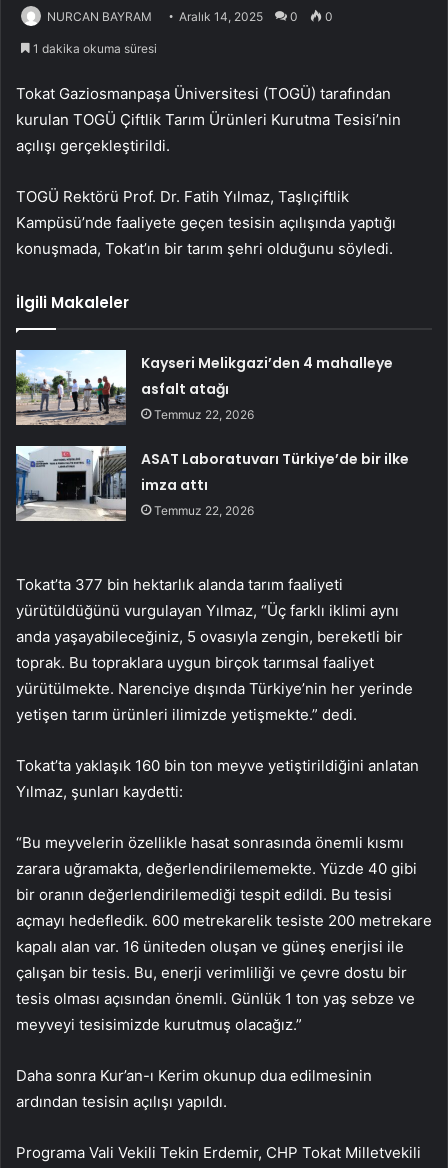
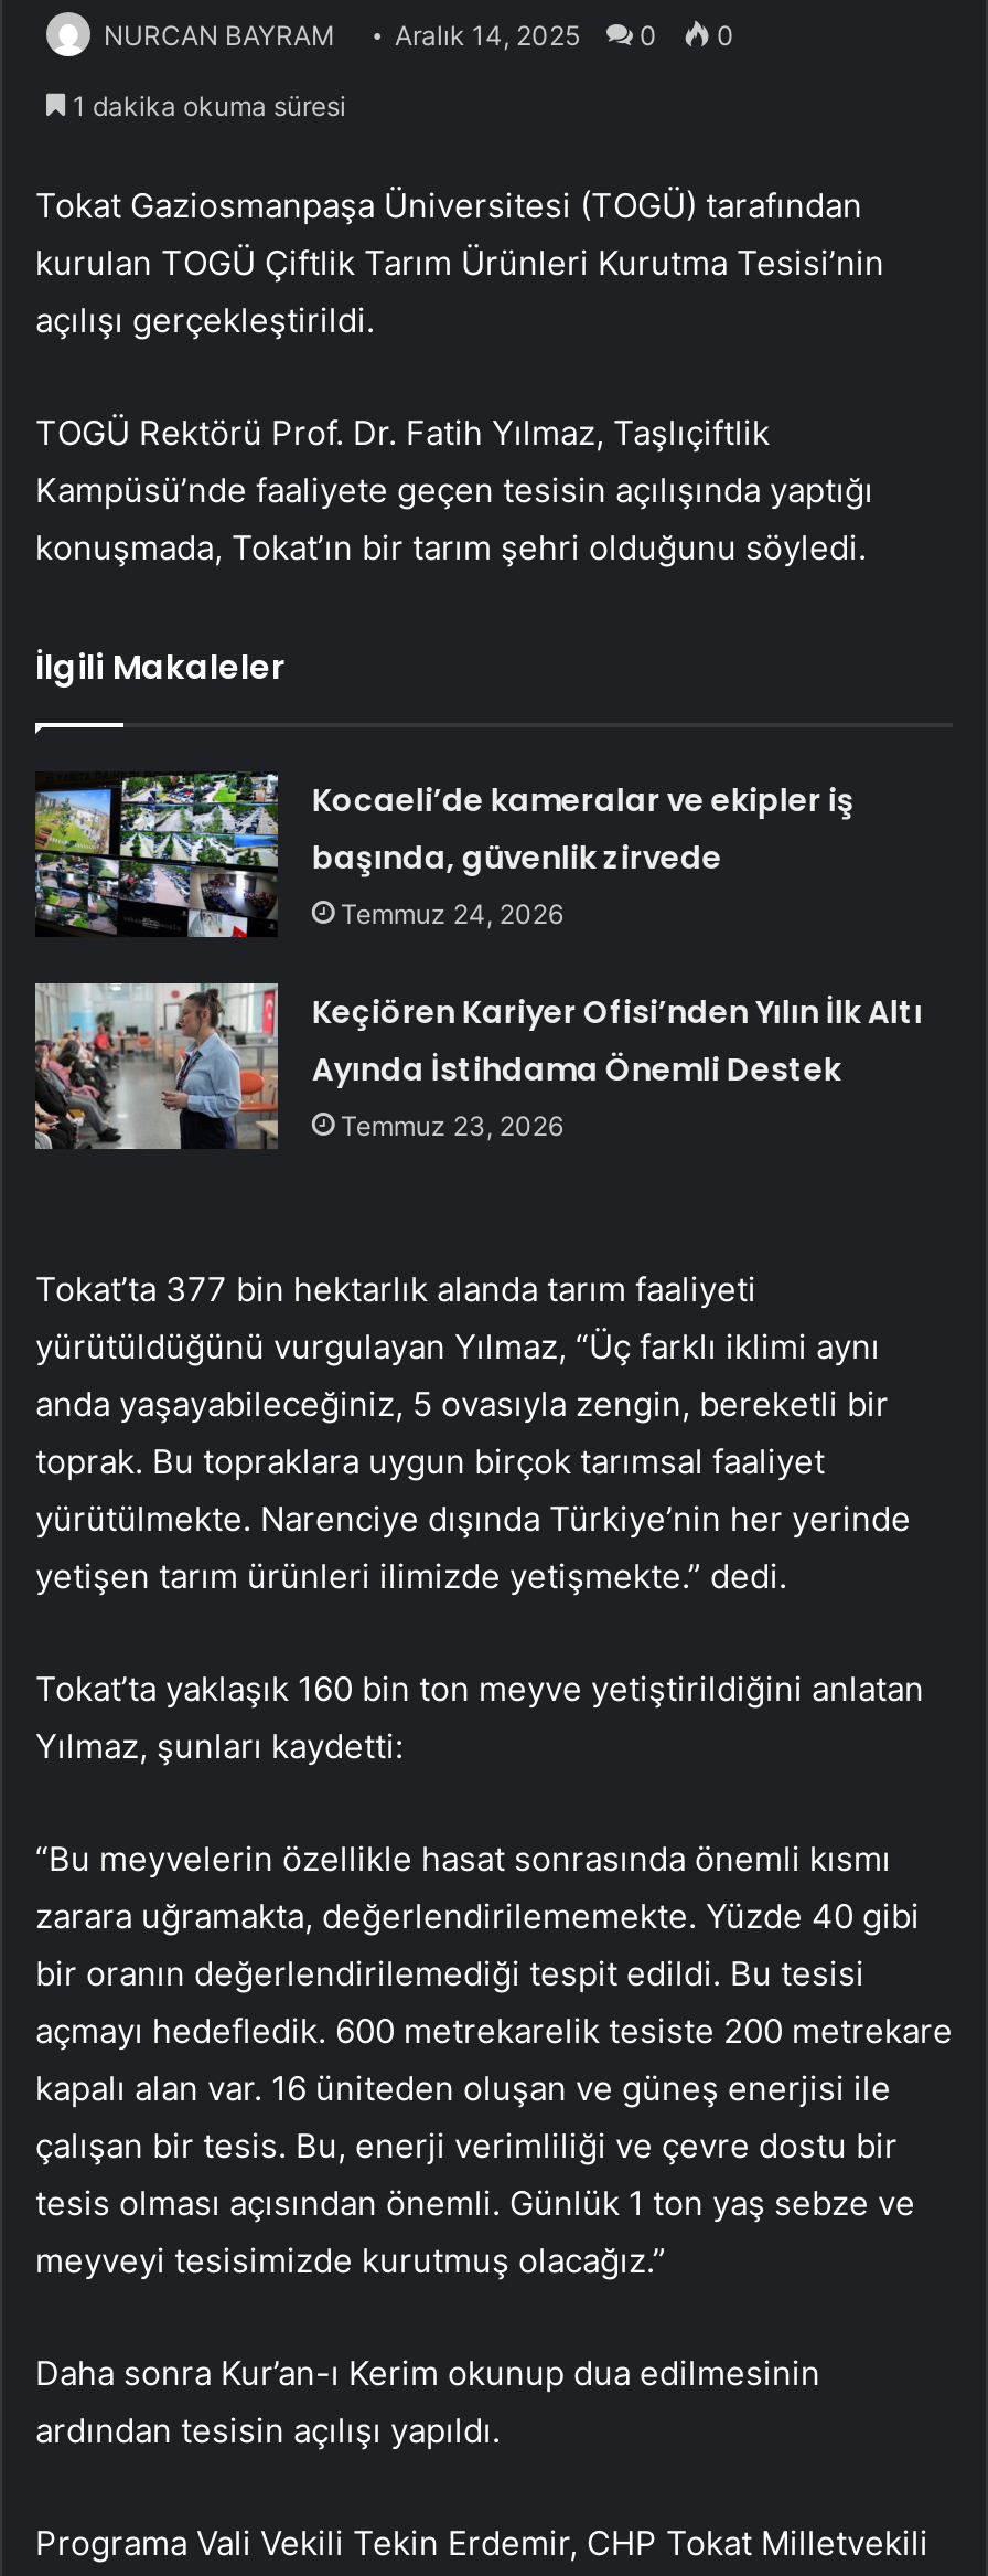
[15,349,393,426] [image] | Kayseri Melikgazi’den 4 mahalleye | asfalt atağı | Temmuz 22, 2026 -> [33,769,854,939] [image] | Kocaeli’de kameralar ve ekipler iş | başında, güvenlik zirvede | Temmuz 24, 2026
[15,445,409,522] [image] | ASAT Laboratuvarı Türkiye’de bir ilke | imza attı | Temmuz 22, 2026 -> [33,981,923,1151] [image] | Keçiören Kariyer Ofisi’nden Yılın İlk Altı | Ayında İstihdama Önemli Destek | Temmuz 23, 2026

